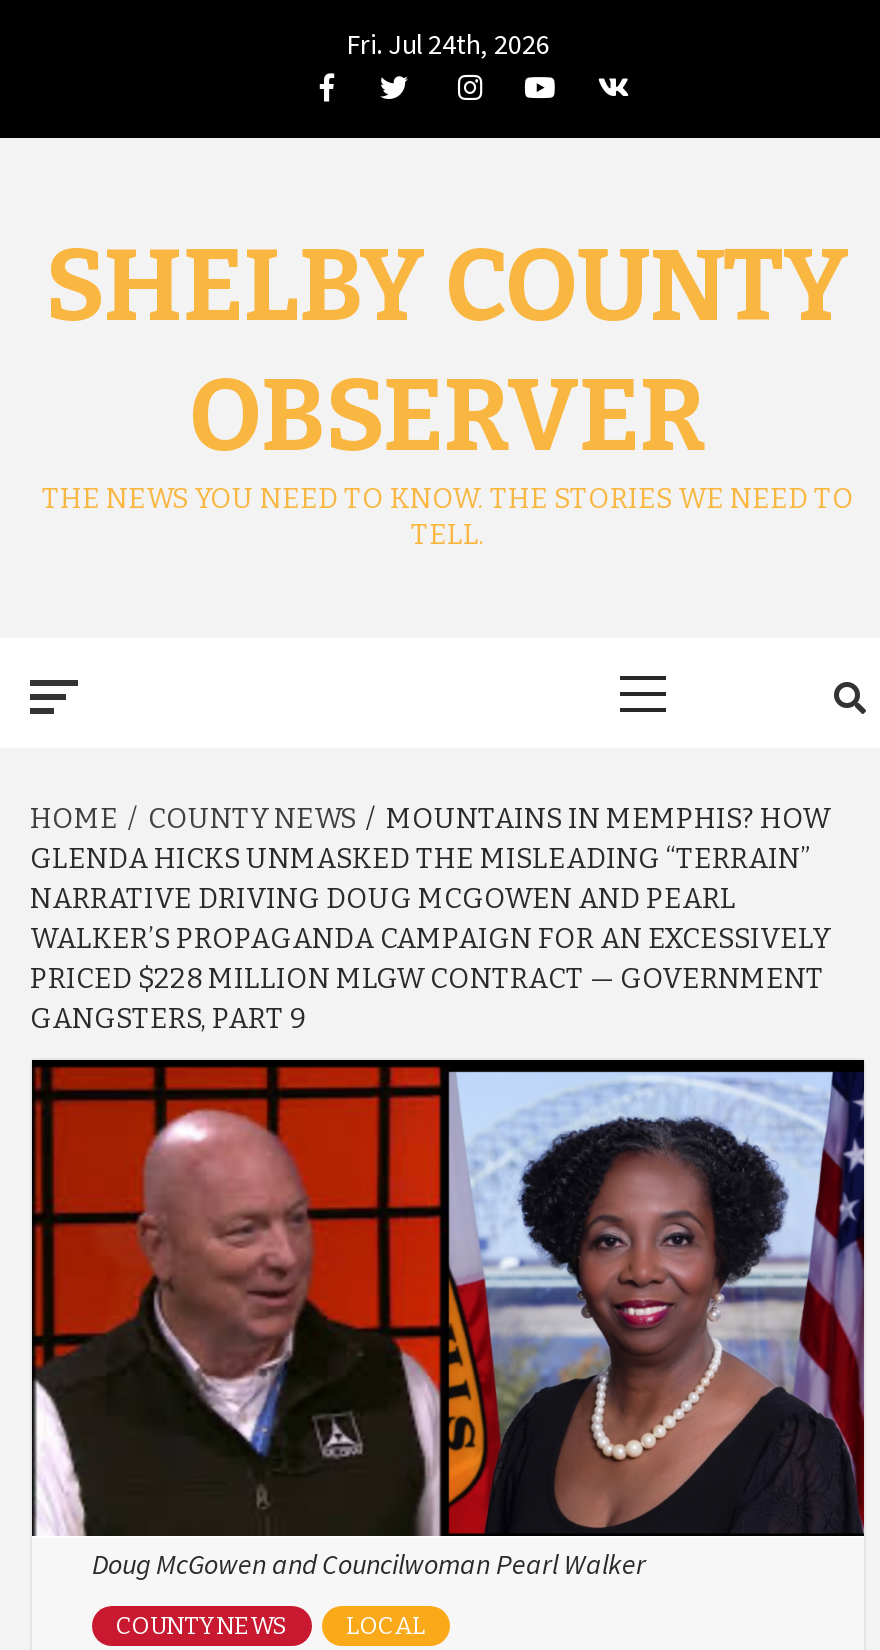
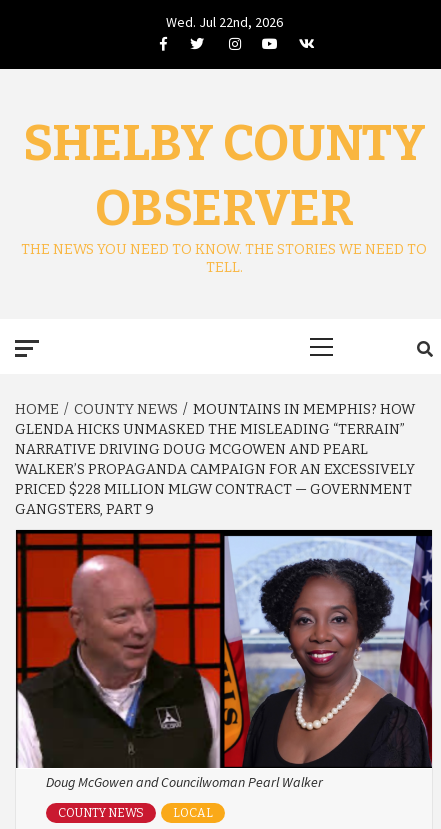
[346,26,550,62] Fri. Jul 24th, 2026 -> [165,13,282,31] Wed. Jul 22nd, 2026

